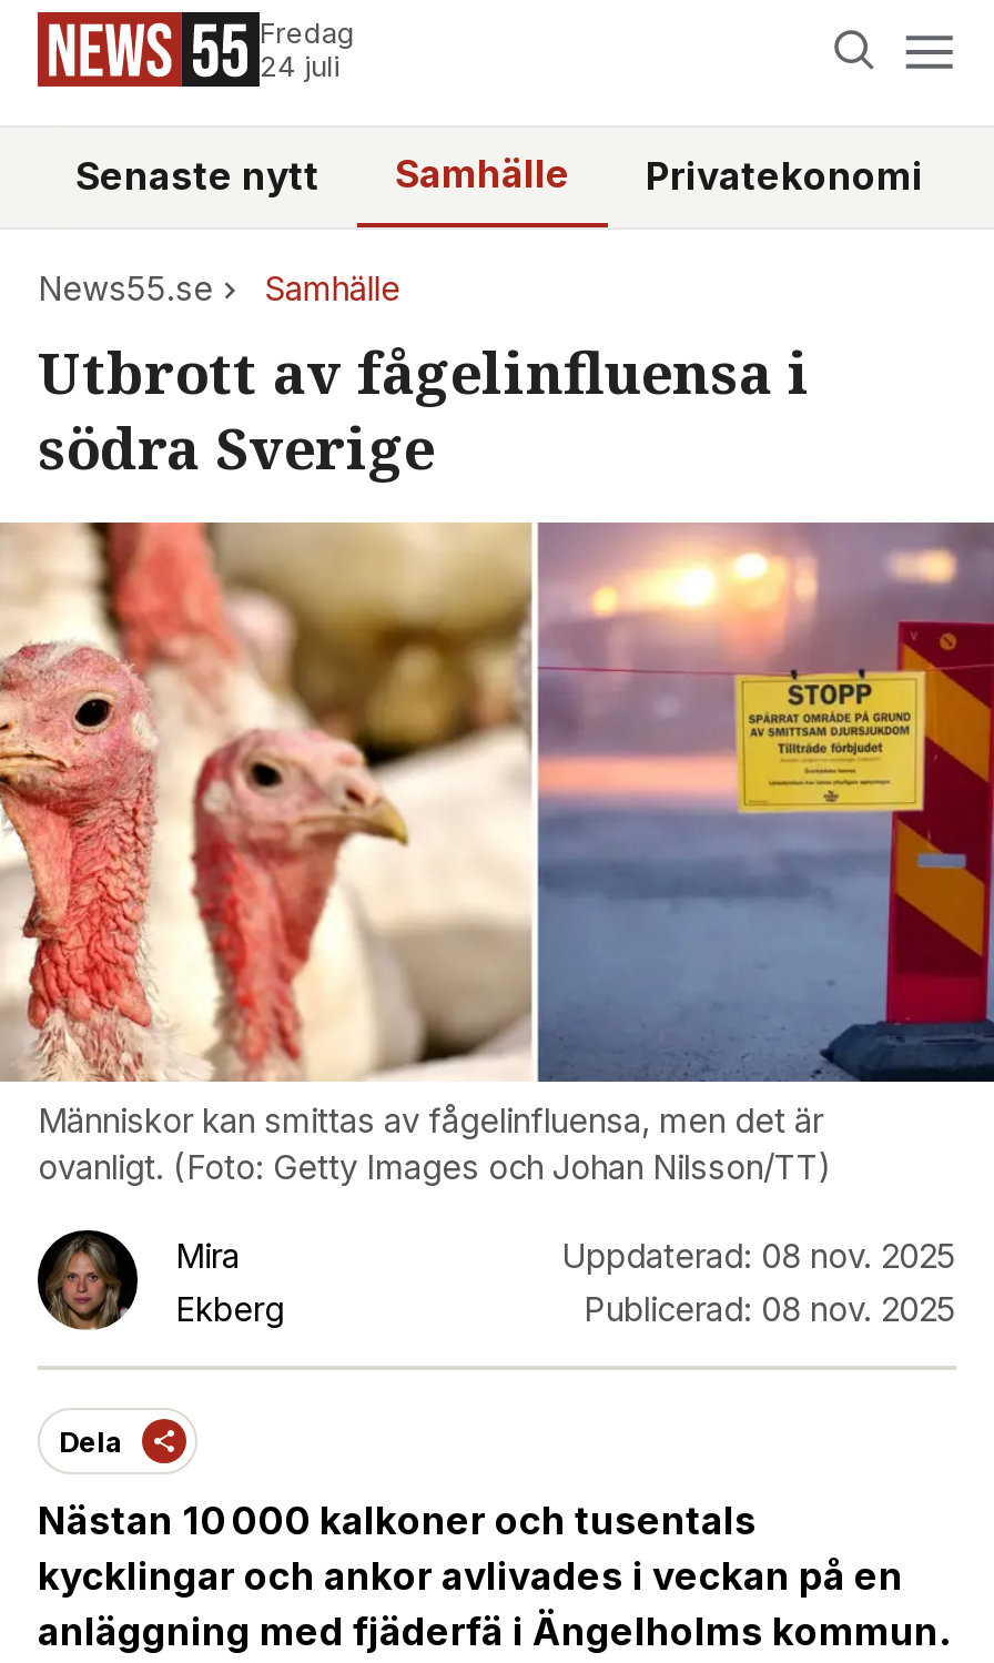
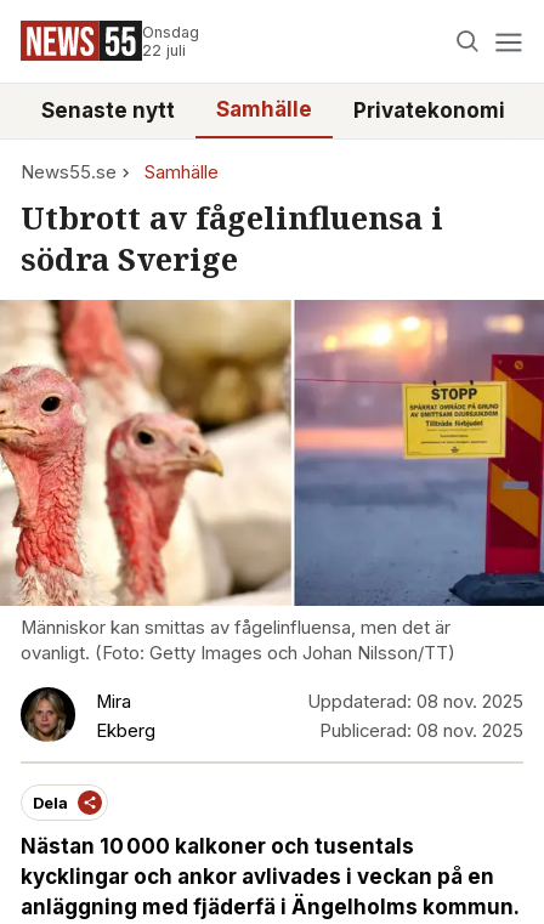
[260,17,355,83] Fredag | 24 juli -> [142,23,199,59] Onsdag | 22 juli

